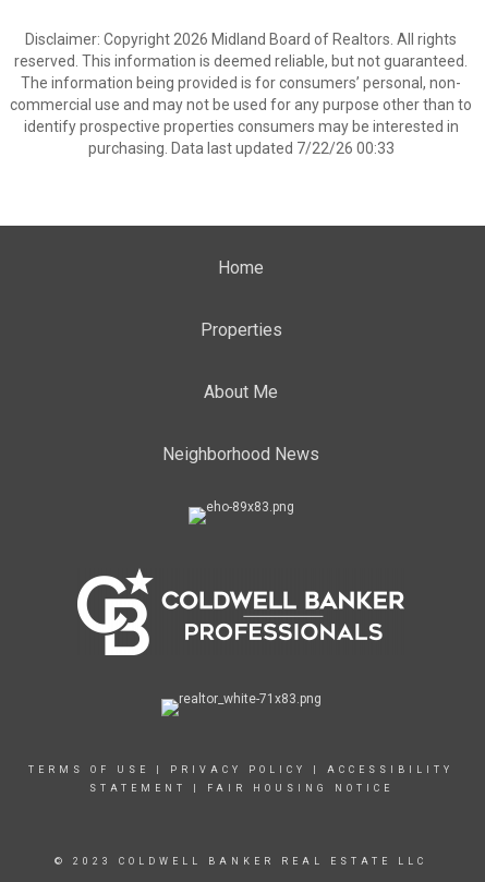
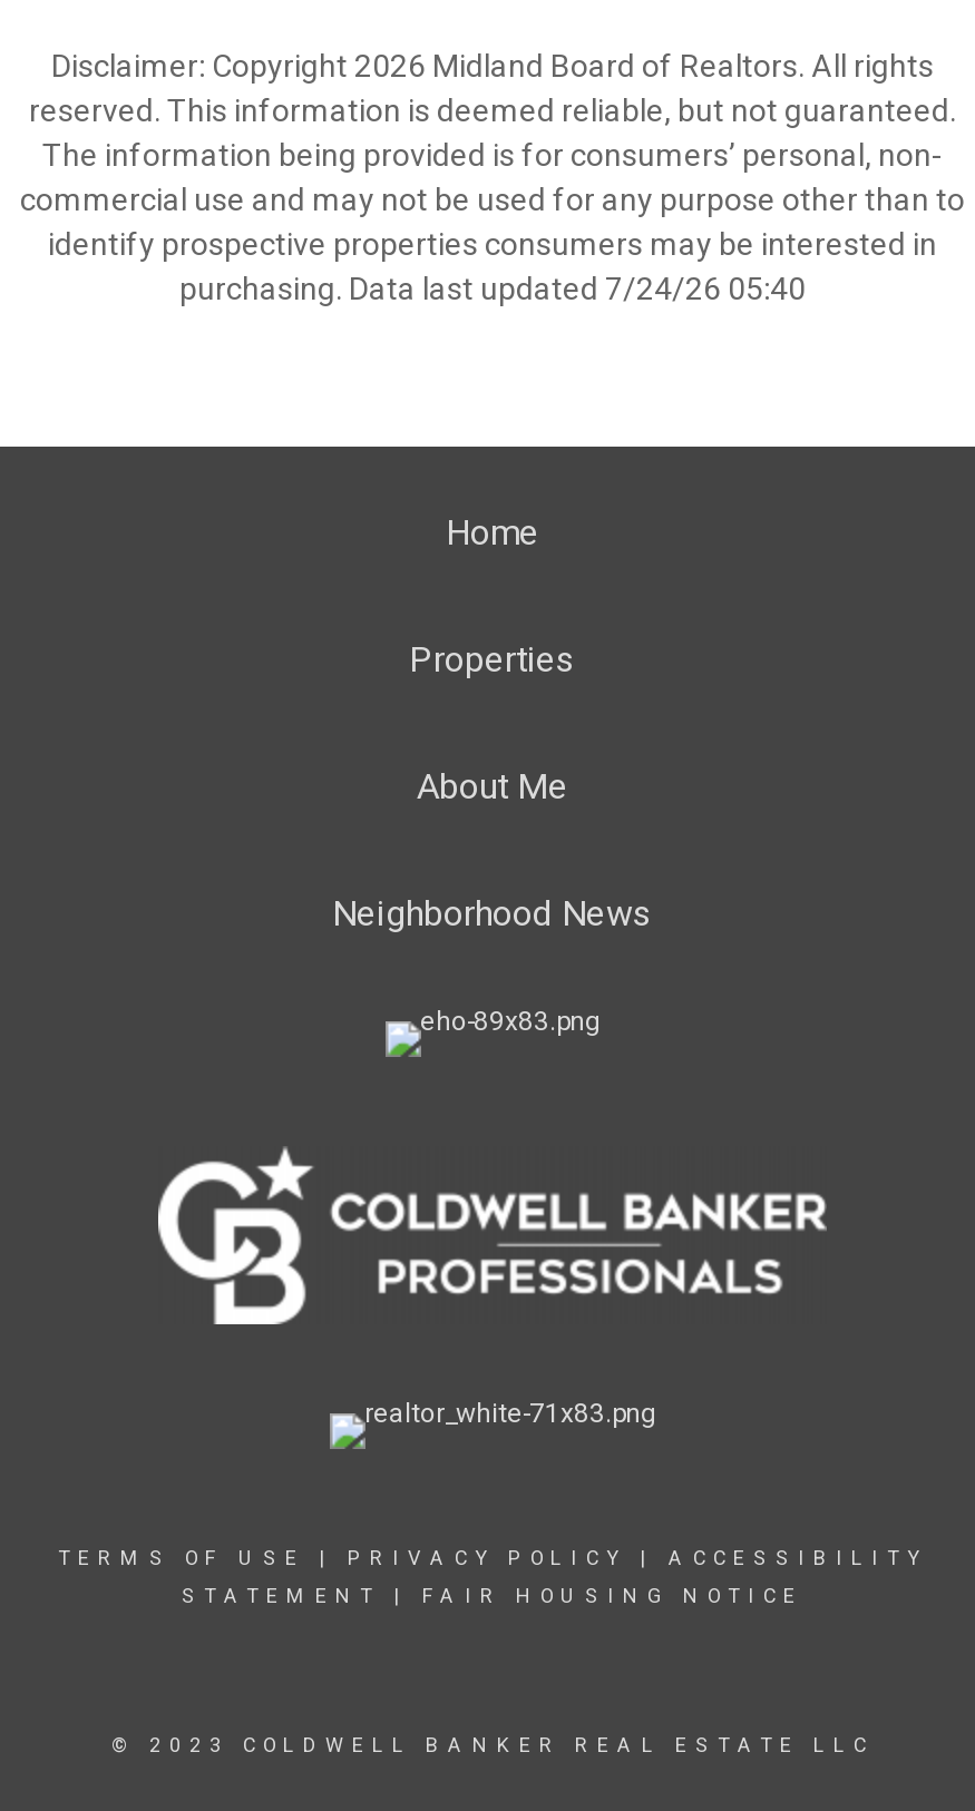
[88,140,394,157] purchasing. Data last updated 7/22/26 00:33 -> [179,271,806,306] purchasing. Data last updated 7/24/26 05:40

